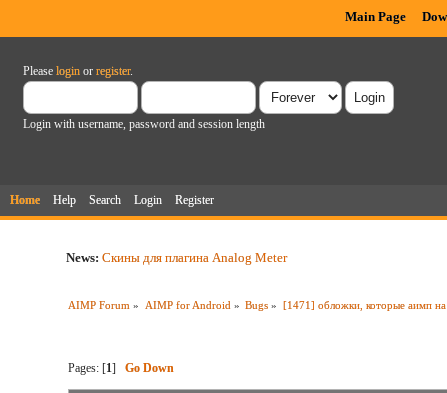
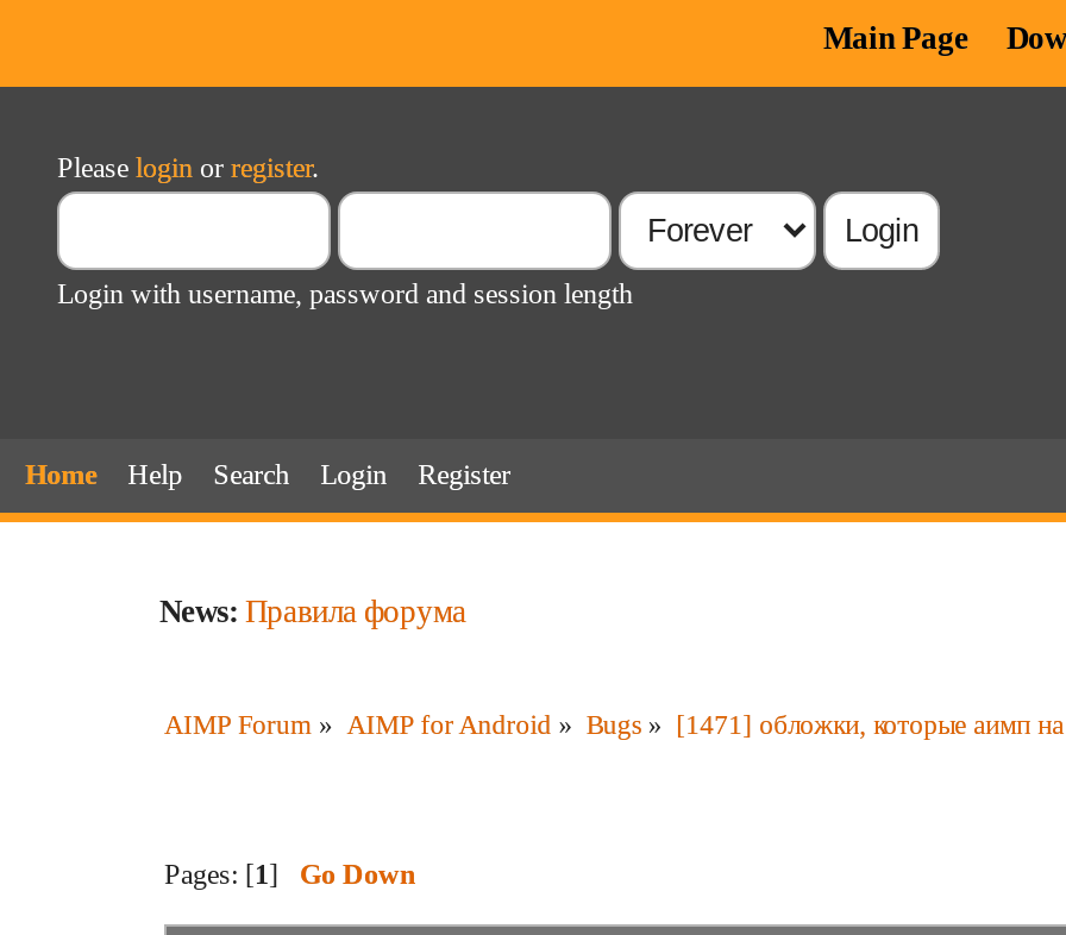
[66,250,287,265] News: Скины для плагина Analog Meter -> [159,594,466,629] News: Правила форума

